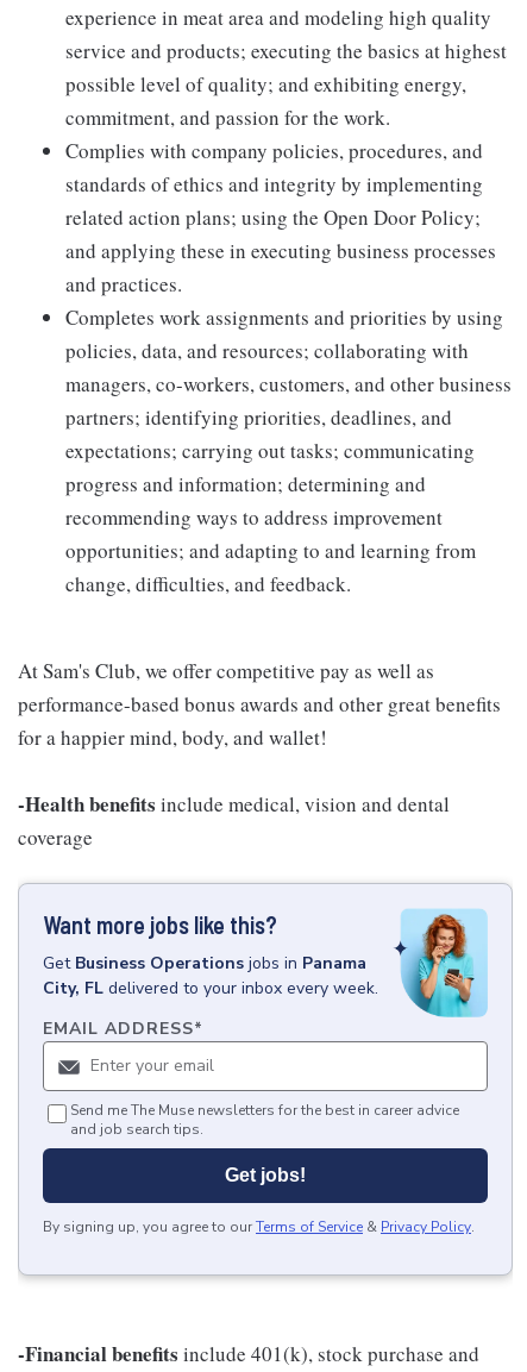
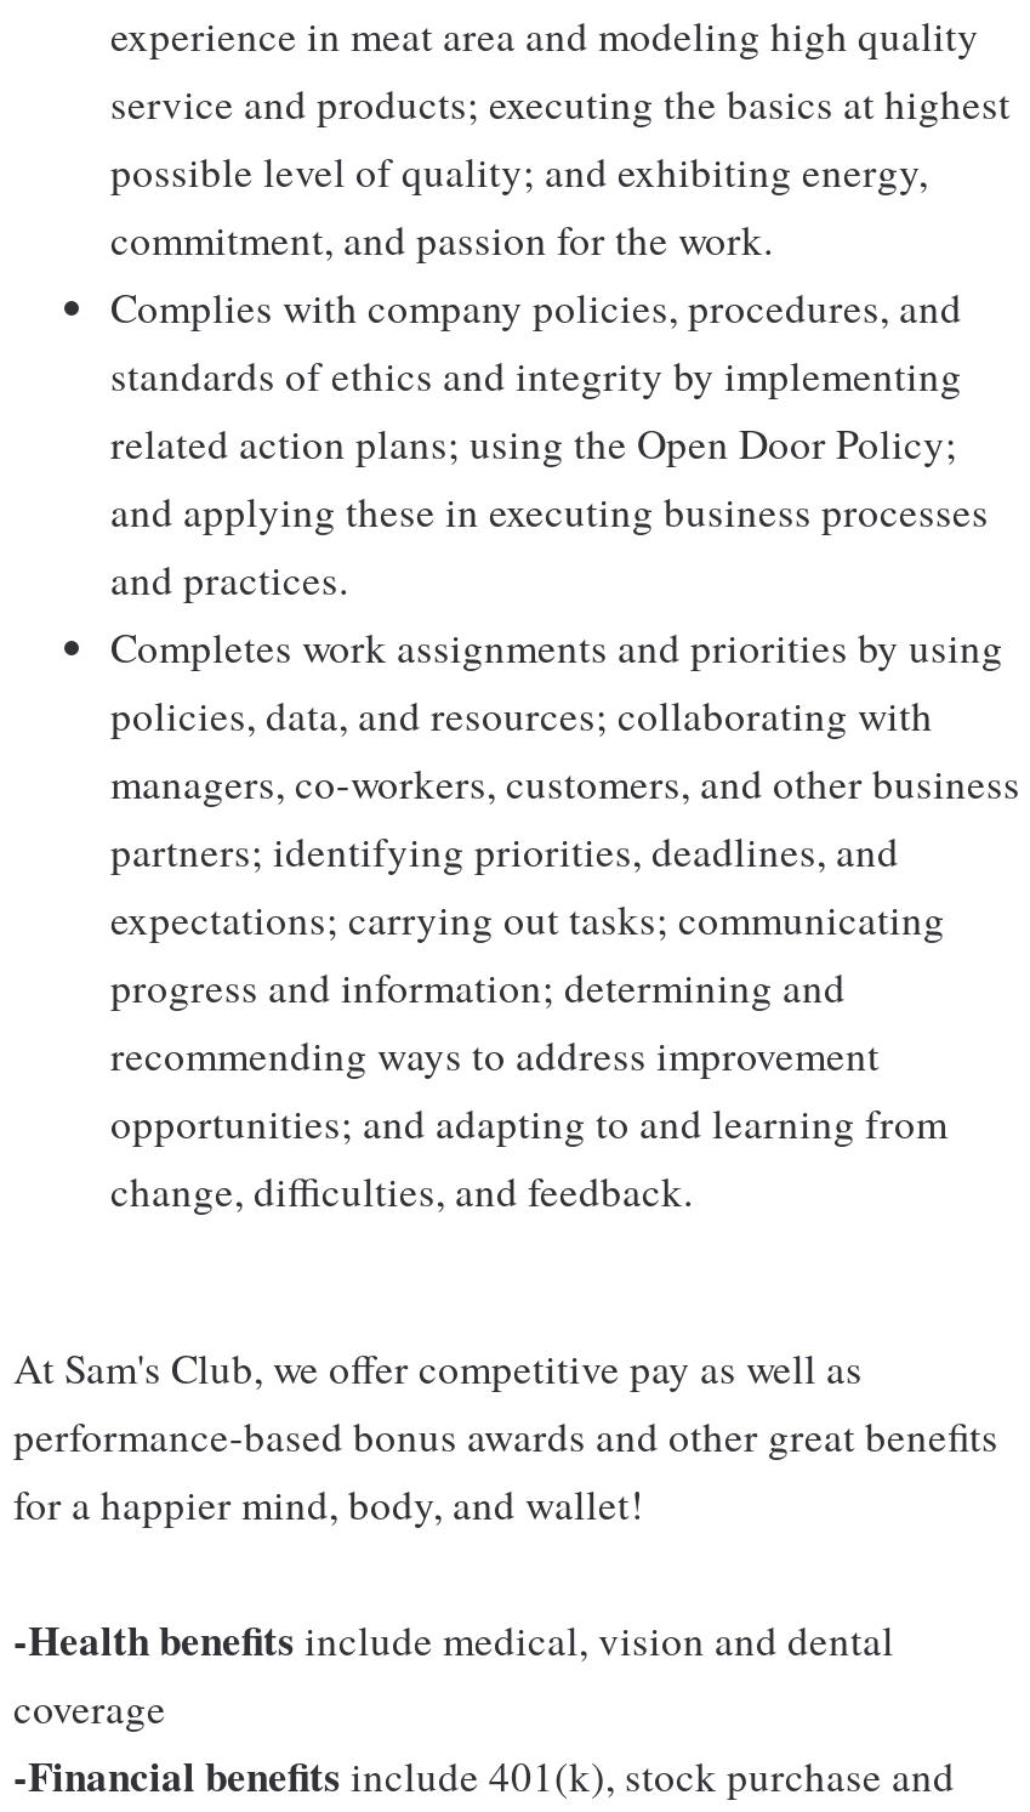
[18,883,513,1279] [image] | Want more jobs like this? | Get Business Operations jobs in Panama | City, FL delivered to your inbox every week. | EMAIL ADDRESS* -> none
[43,1101,475,1236] Send me The Muse newsletters for the best in career advice | and job search tips. | Get jobs! | By signing up, you agree to our Terms of Service & Privacy Policy. -> none

